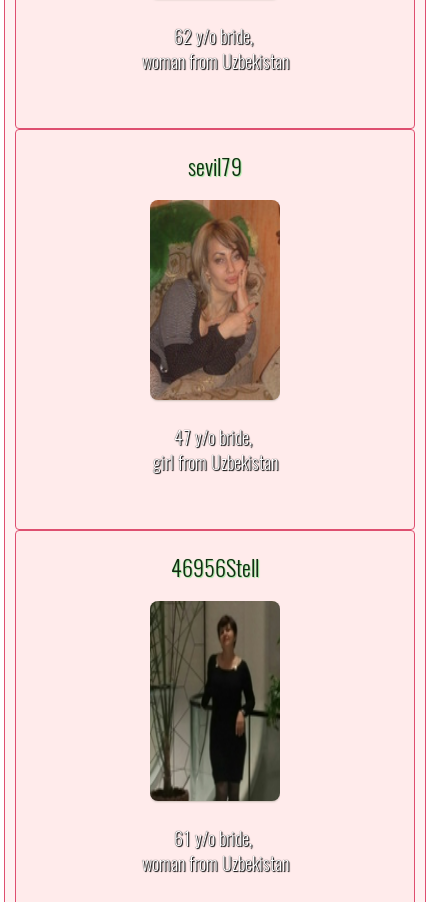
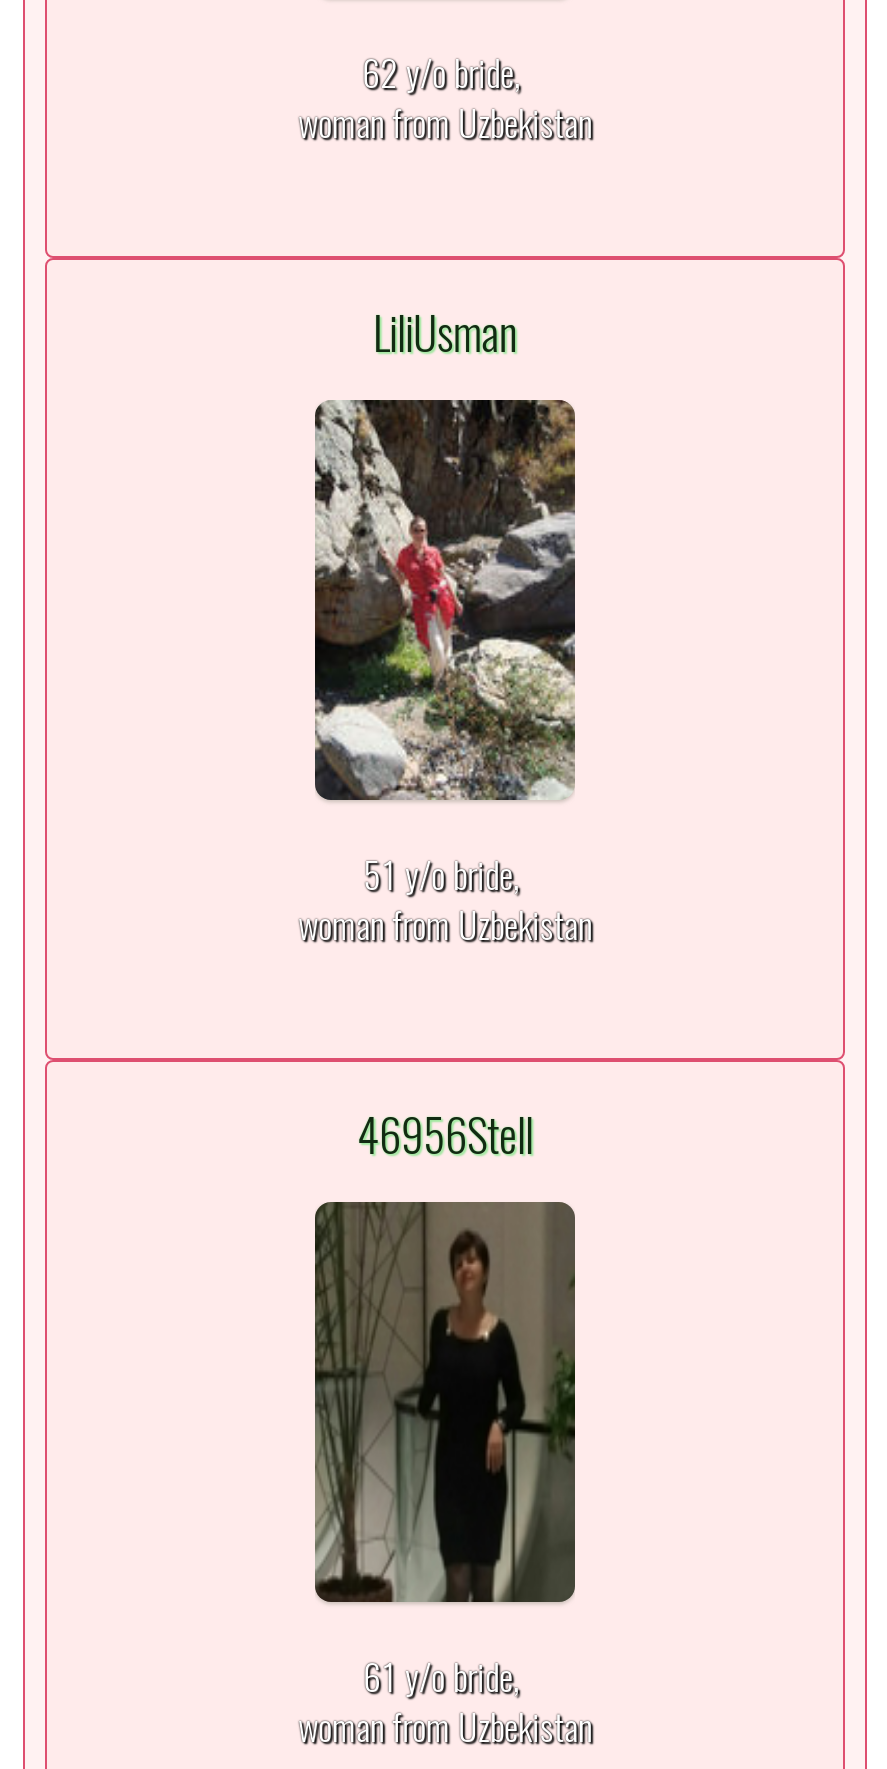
[188,152,242,182] sevil79 -> [373,304,517,364] LiliUsman
[149,199,281,475] [image] | 47 y/o bride, | girl from Uzbekistan -> [298,398,592,950] [image] | 51 y/o bride, | woman from Uzbekistan

